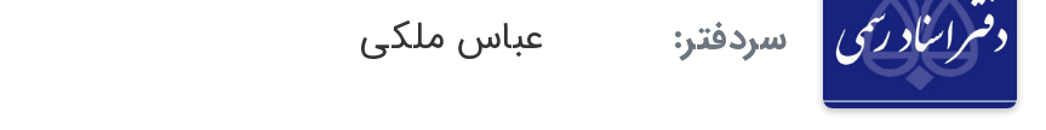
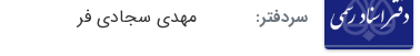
[360,7,544,67] عباس ملکی -> [78,3,197,31] مهدی سجادی فر

